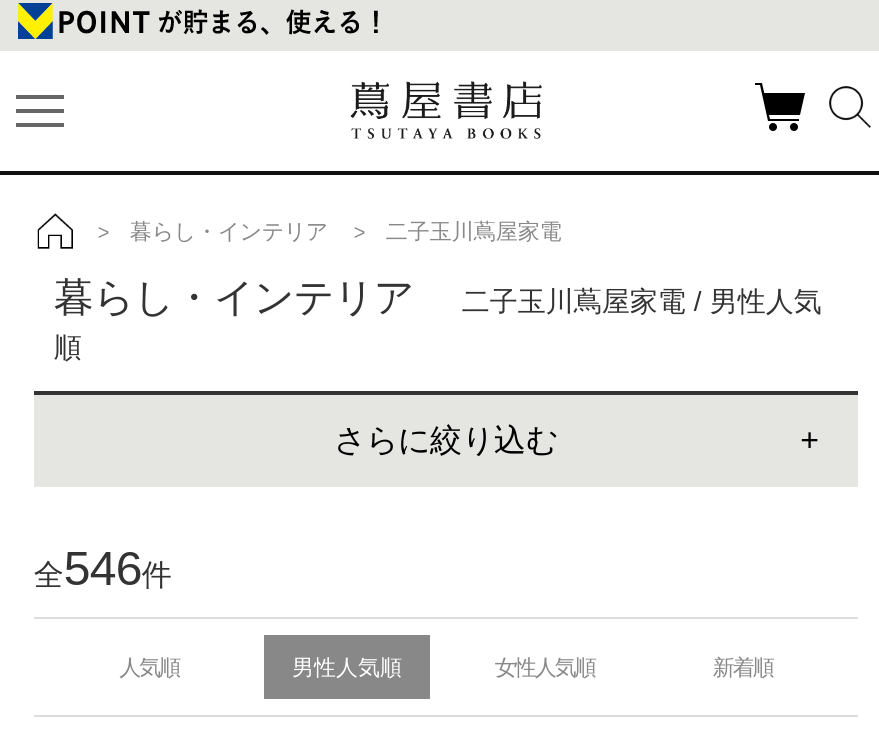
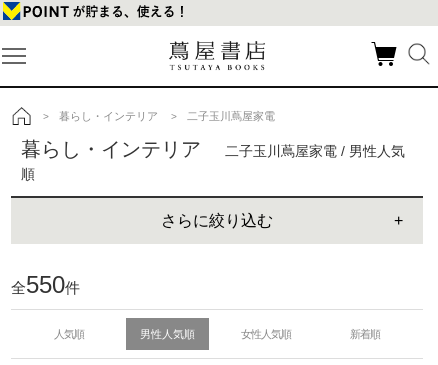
[34,541,172,595] 全546件 -> [11,271,80,298] 全550件

